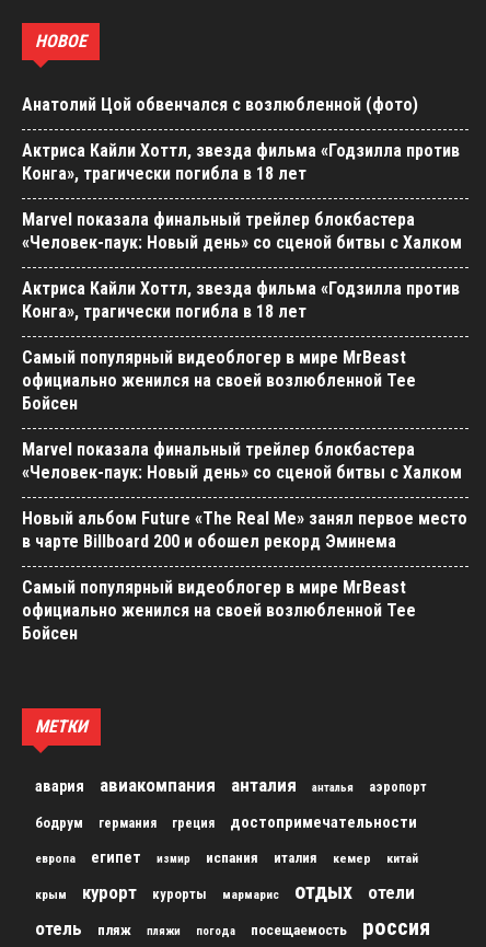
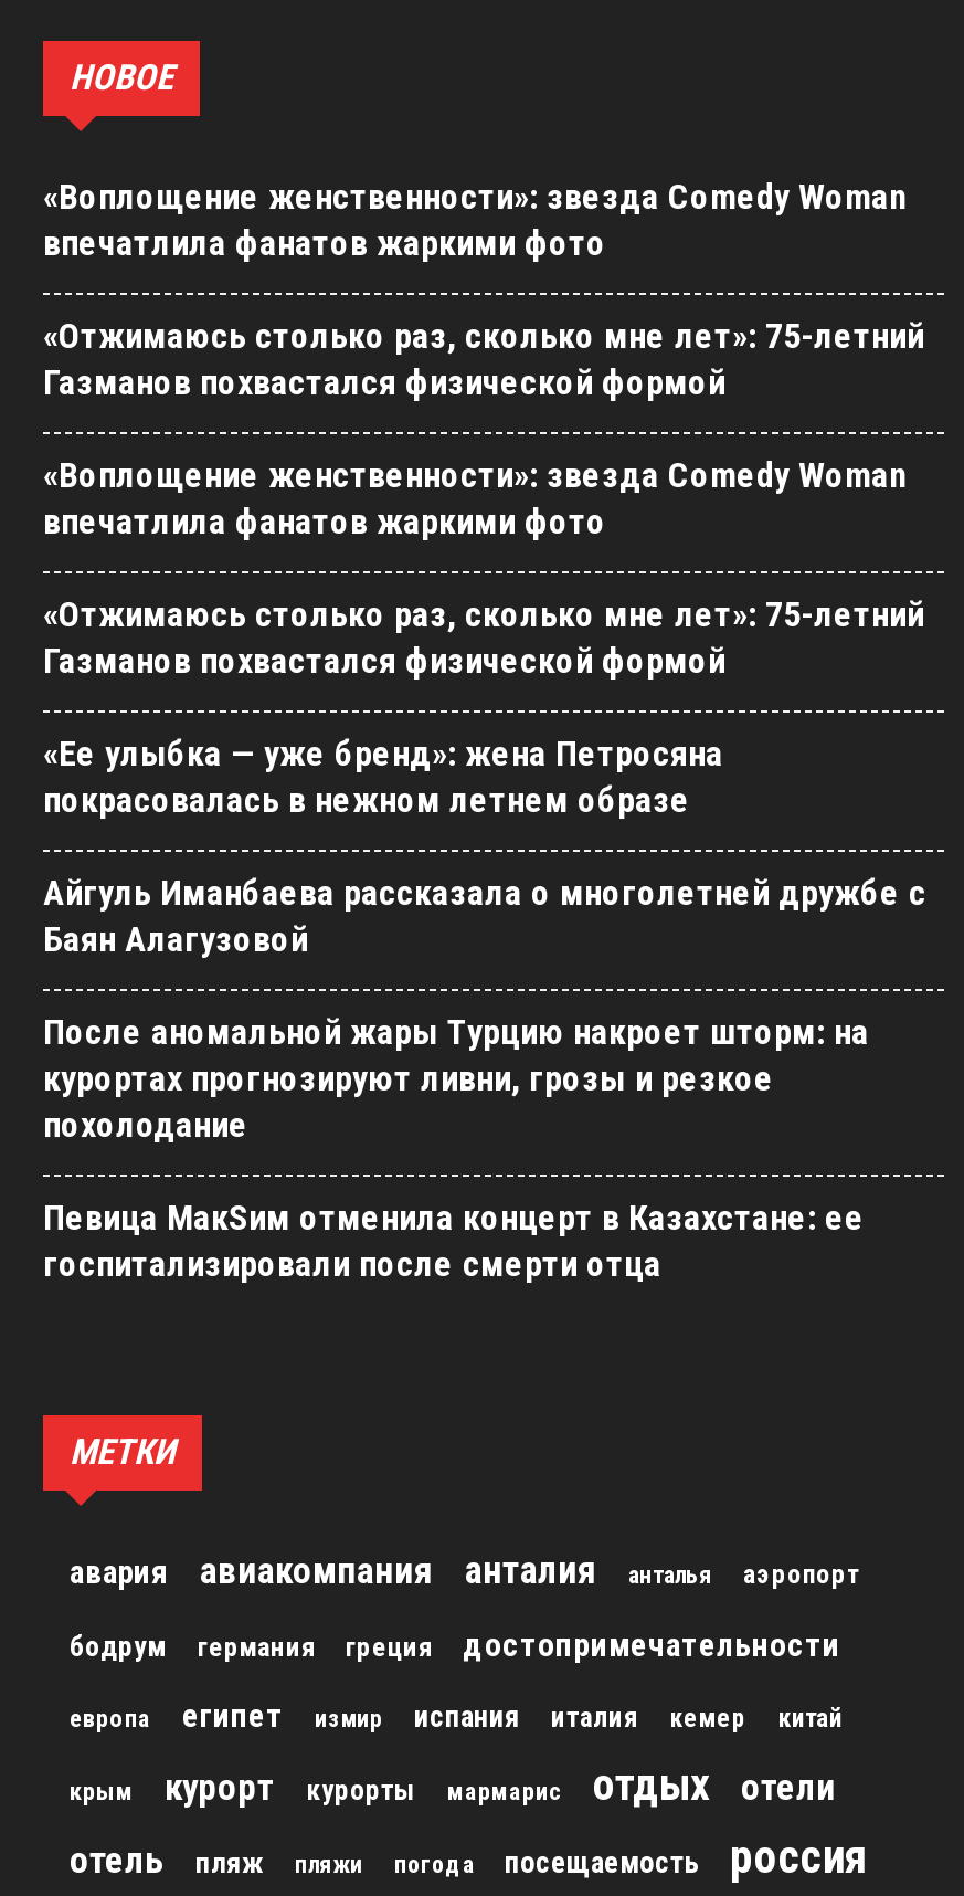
[22,94,418,115] Анатолий Цой обвенчался с возлюбленной (фото) -> [43,176,907,264] «Воплощение женственности»: звезда Comedy Woman | впечатлила фанатов жаркими фото
[22,140,460,184] Актриса Кайли Хоттл, звезда фильма «Годзилла против | Конга», трагически погибла в 18 лет -> [43,315,924,404] «Отжимаюсь столько раз, сколько мне лет»: 75-летний | Газманов похвастался физической формой
[22,209,462,253] Marvel показала финальный трейлер блокбастера | «Человек-паук: Новый день» со сценой битвы с Халком -> [43,454,907,543] «Воплощение женственности»: звезда Comedy Woman | впечатлила фанатов жаркими фото
[22,278,460,322] Актриса Кайли Хоттл, звезда фильма «Годзилла против | Конга», трагически погибла в 18 лет -> [43,594,924,682] «Отжимаюсь столько раз, сколько мне лет»: 75-летний | Газманов похвастался физической формой
[22,347,416,414] Самый популярный видеоблогер в мире MrBeast | официально женился на своей возлюбленной Тее | Бойсен -> [43,733,723,821] «Ее улыбка — уже бренд»: жена Петросяна | покрасовалась в нежном летнем образе
[22,439,462,483] Marvel показала финальный трейлер блокбастера | «Человек-паук: Новый день» со сценой битвы с Халком -> [43,872,926,960] Айгуль Иманбаева рассказала о многолетней дружбе с | Баян Алагузовой
[22,508,467,552] Новый альбом Future «The Real Me» занял первое место | в чарте Billboard 200 и обошел рекорд Эминема -> [43,1011,869,1146] После аномальной жары Турцию накроет шторм: на | курортах прогнозируют ливни, грозы и резкое | похолодание
[22,577,416,644] Самый популярный видеоблогер в мире MrBeast | официально женился на своей возлюбленной Тее | Бойсен -> [43,1197,865,1285] Певица МакSим отменила концерт в Казахстане: ее | госпитализировали после смерти отца

